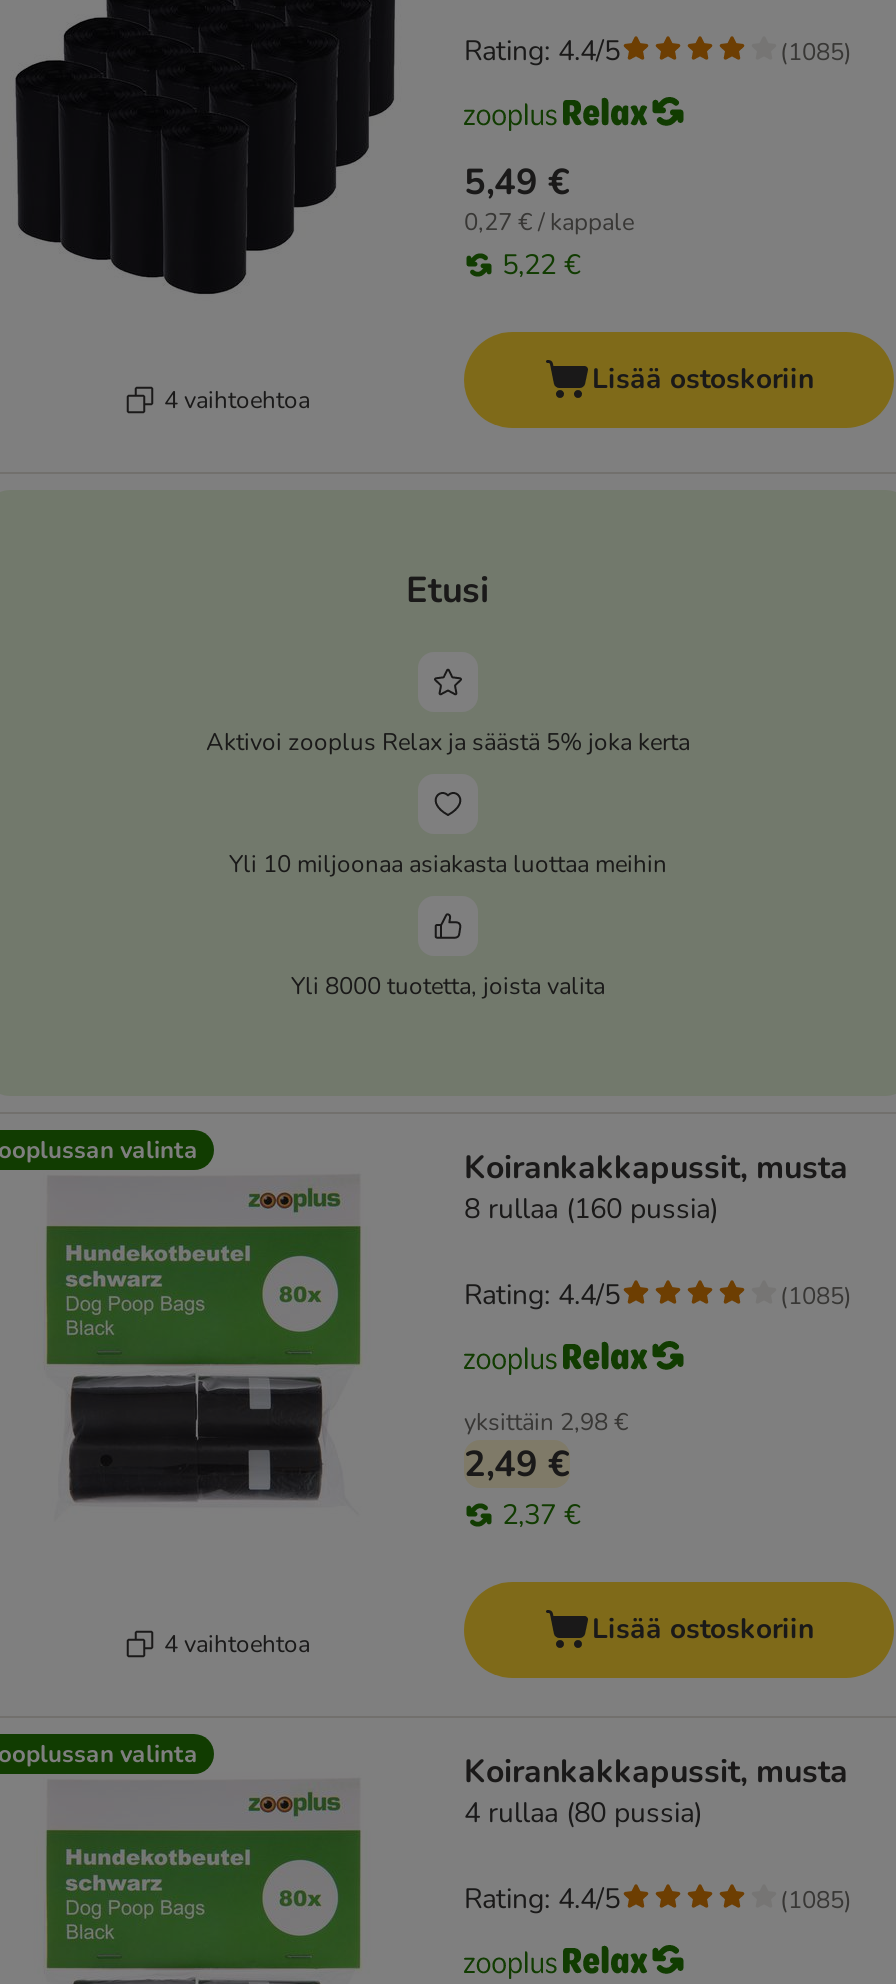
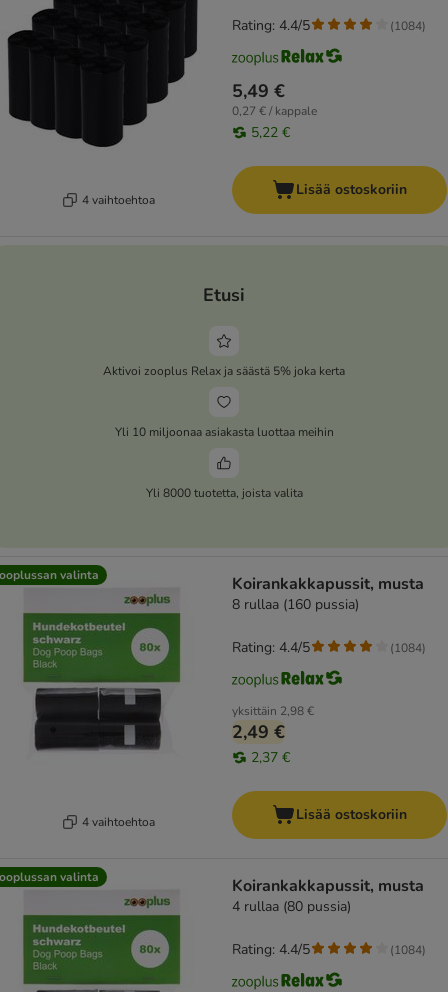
[780,35,852,67] (1085) -> [390,18,426,34] (1084)
[780,1279,852,1311] (1085) -> [390,640,426,656] (1084)
[780,1883,852,1915] (1085) -> [390,942,426,958] (1084)

